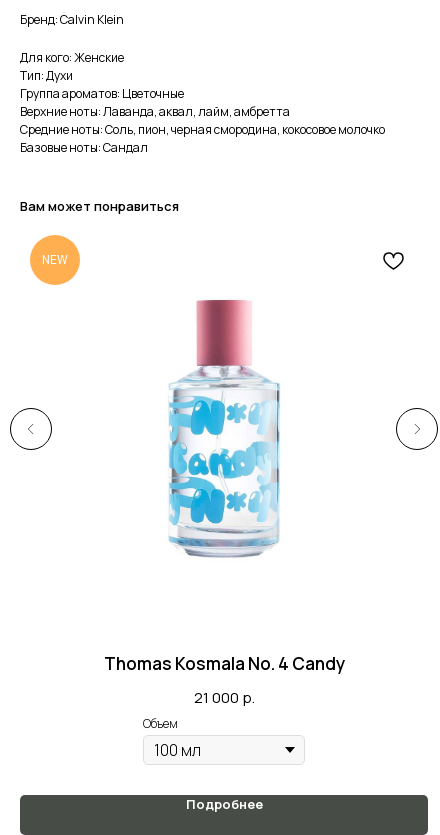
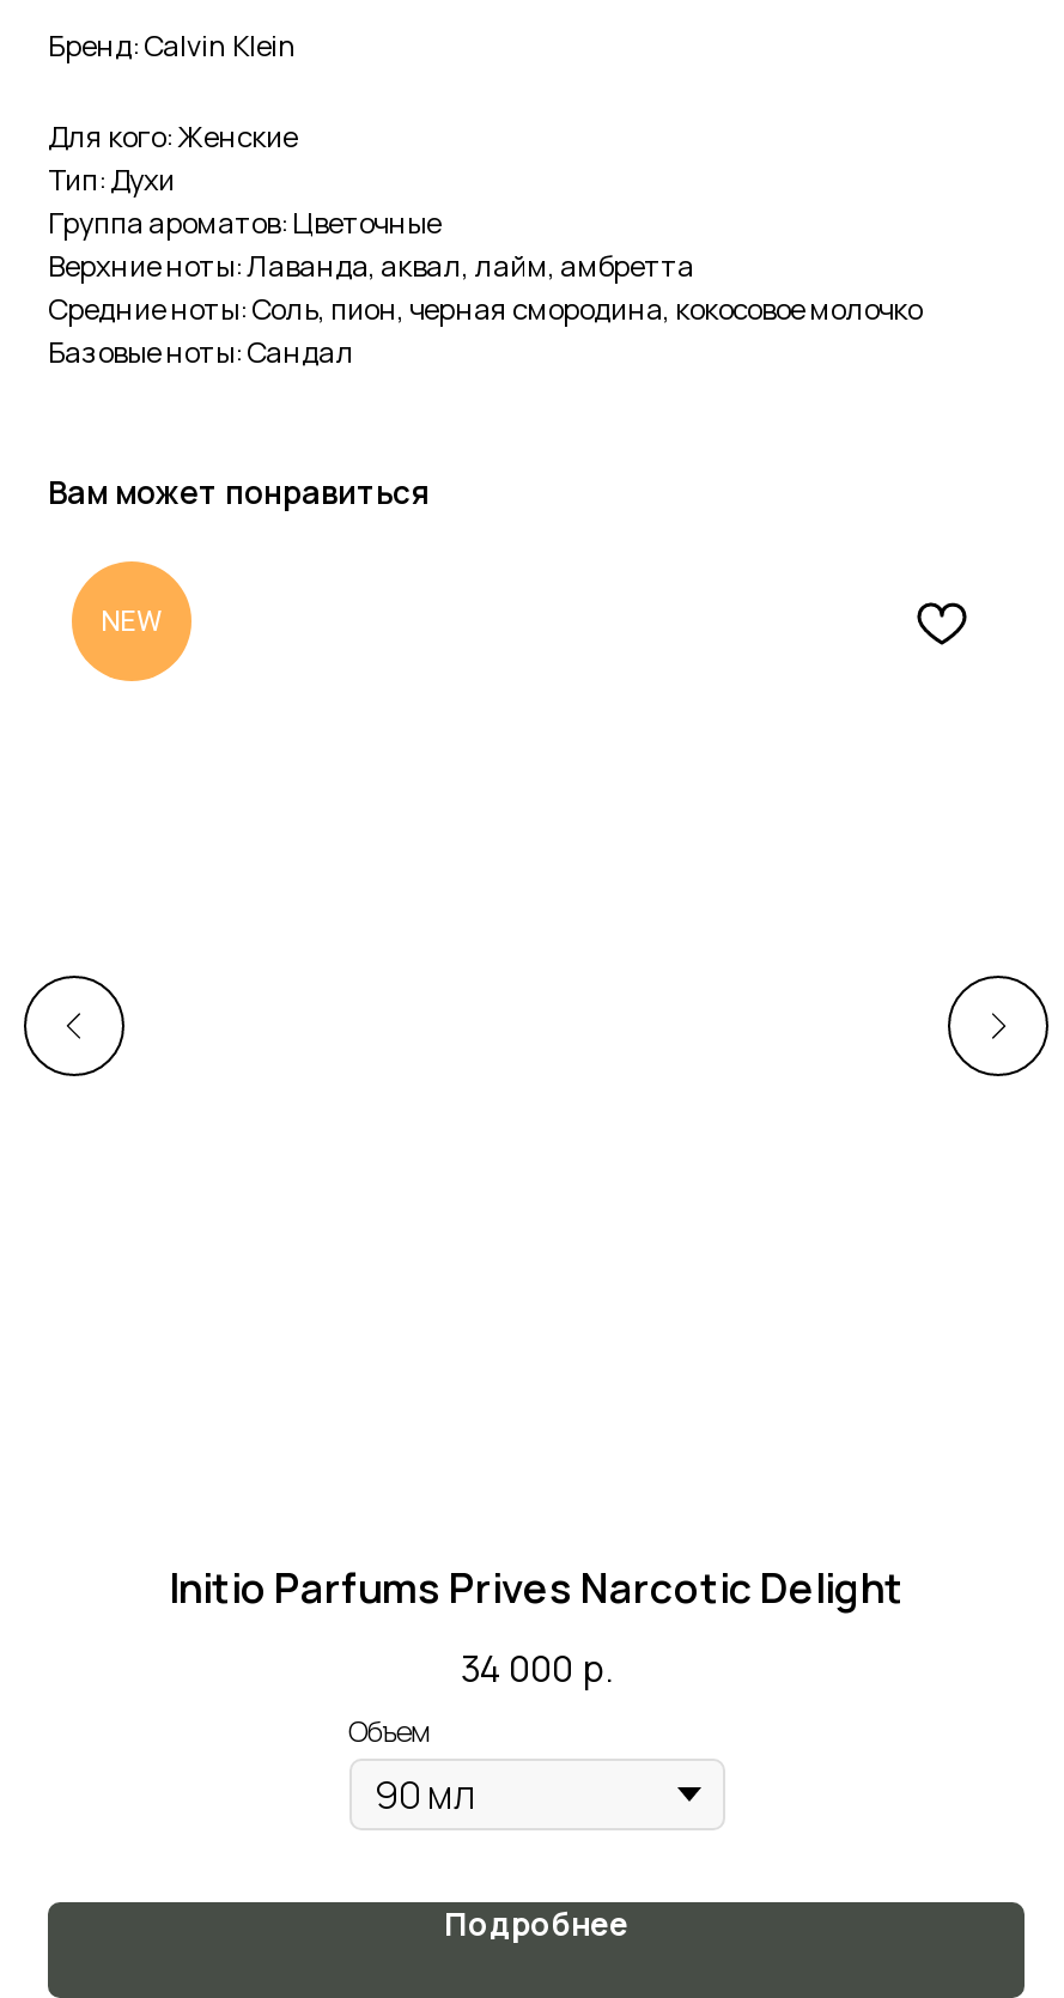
[168,299,281,558] [image] -> none
[103,652,344,675] Thomas Kosmala No. 4 Candy -> [169,1560,904,1615] Initio Parfums Prives Narcotic Delight
[193,687,254,708] 21 000 р. -> [461,1644,612,1694] 34 000 р.

